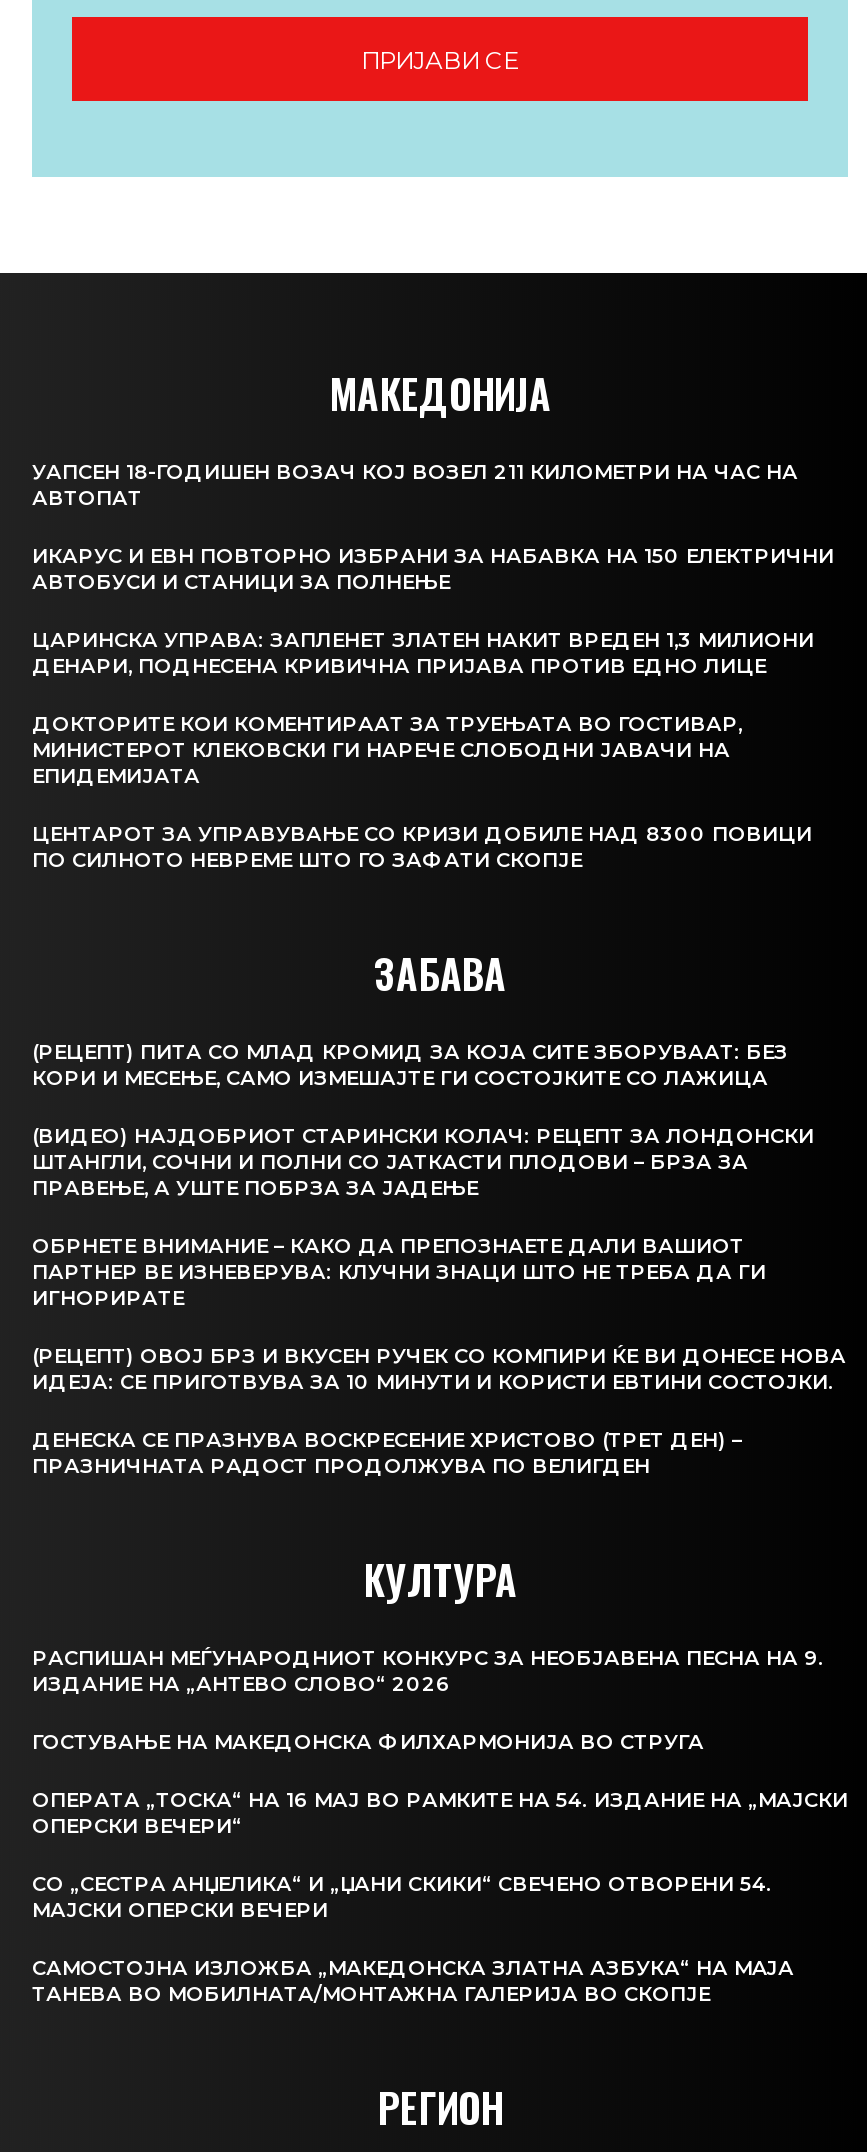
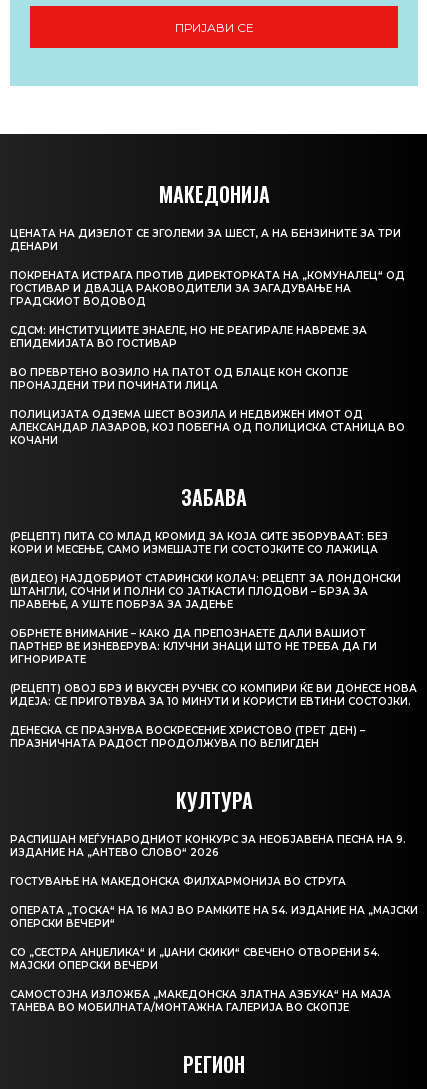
[32,460,798,512] УАПСЕН 18-ГОДИШЕН ВОЗАЧ КОЈ ВОЗЕЛ 211 КИЛОМЕТРИ НА ЧАС НА | АВТОПАТ -> [10,227,401,253] ЦЕНАТА НА ДИЗЕЛОТ СЕ ЗГОЛЕМИ ЗА ШЕСТ, А НА БЕНЗИНИТЕ ЗА ТРИ | ДЕНАРИ
[32,544,834,596] ИКАРУС И ЕВН ПОВТОРНО ИЗБРАНИ ЗА НАБАВКА НА 150 ЕЛЕКТРИЧНИ | АВТОБУСИ И СТАНИЦИ ЗА ПОЛНЕЊЕ -> [10,269,405,308] ПОКРЕНАТА ИСТРАГА ПРОТИВ ДИРЕКТОРКАТА НА „КОМУНАЛЕЦ“ ОД | ГОСТИВАР И ДВАЈЦА РАКОВОДИТЕЛИ ЗА ЗАГАДУВАЊЕ НА | ГРАДСКИОТ ВОДОВОД
[32,628,814,680] ЦАРИНСКА УПРАВА: ЗАПЛЕНЕТ ЗЛАТЕН НАКИТ ВРЕДЕН 1,3 МИЛИОНИ | ДЕНАРИ, ПОДНЕСЕНА КРИВИЧНА ПРИЈАВА ПРОТИВ ЕДНО ЛИЦЕ -> [10,324,367,350] СДСМ: ИНСТИТУЦИИТЕ ЗНАЕЛЕ, НО НЕ РЕАГИРАЛЕ НАВРЕМЕ ЗА | ЕПИДЕМИЈАТА ВО ГОСТИВАР
[32,712,742,790] ДОКТОРИТЕ КОИ КОМЕНТИРААТ ЗА ТРУЕЊАТА ВО ГОСТИВАР, | МИНИСТЕРОТ КЛЕКОВСКИ ГИ НАРЕЧЕ СЛОБОДНИ ЈАВАЧИ НА | ЕПИДЕМИЈАТА -> [10,366,348,392] ВО ПРЕВРТЕНО ВОЗИЛО НА ПАТОТ ОД БЛАЦЕ КОН СКОПЈЕ | ПРОНАЈДЕНИ ТРИ ПОЧИНАТИ ЛИЦА
[32,822,812,874] ЦЕНТАРОТ ЗА УПРАВУВАЊЕ СО КРИЗИ ДОБИЛЕ НАД 8300 ПОВИЦИ | ПО СИЛНОТО НЕВРЕМЕ ШТО ГО ЗАФАТИ СКОПЈЕ -> [10,408,405,447] ПОЛИЦИЈАТА ОДЗЕМА ШЕСТ ВОЗИЛА И НЕДВИЖЕН ИМОТ ОД | АЛЕКСАНДАР ЛАЗАРОВ, КОЈ ПОБЕГНА ОД ПОЛИЦИСКА СТАНИЦА ВО | КОЧАНИ

